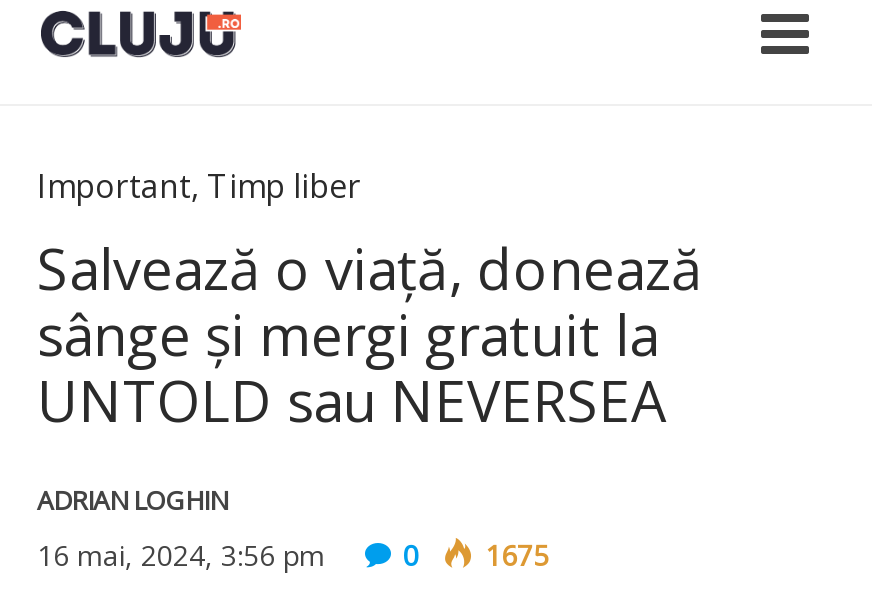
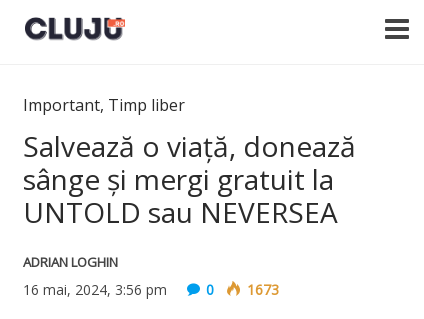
[403,536,549,574] 0 1675 -> [206,280,279,299] 0 1673

